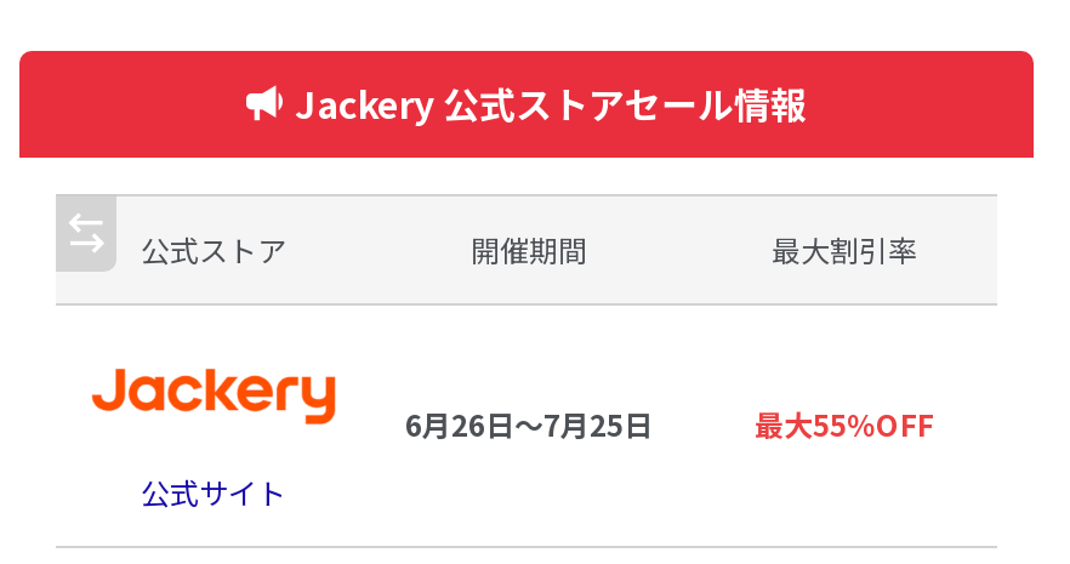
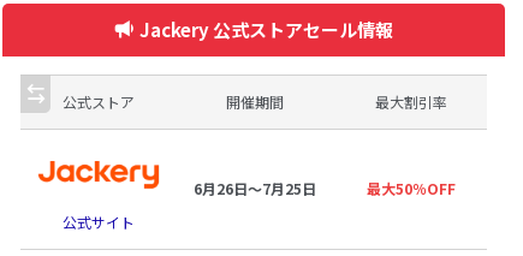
[755,403,934,445] 最大55％OFF -> [367,178,456,199] 最大50％OFF

